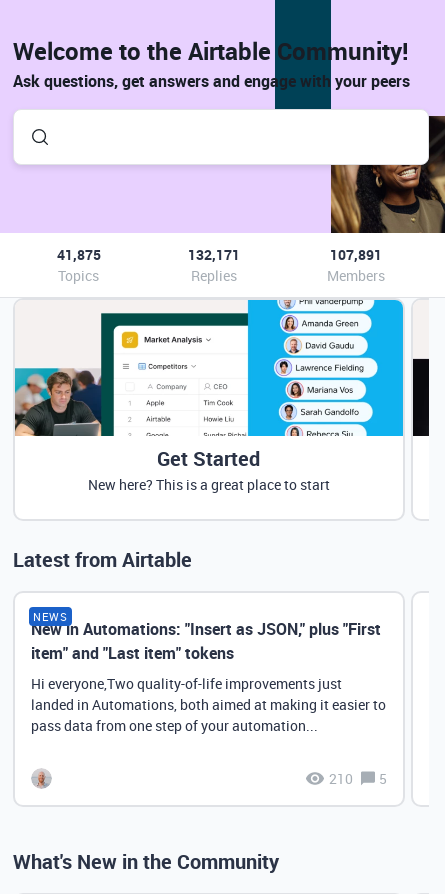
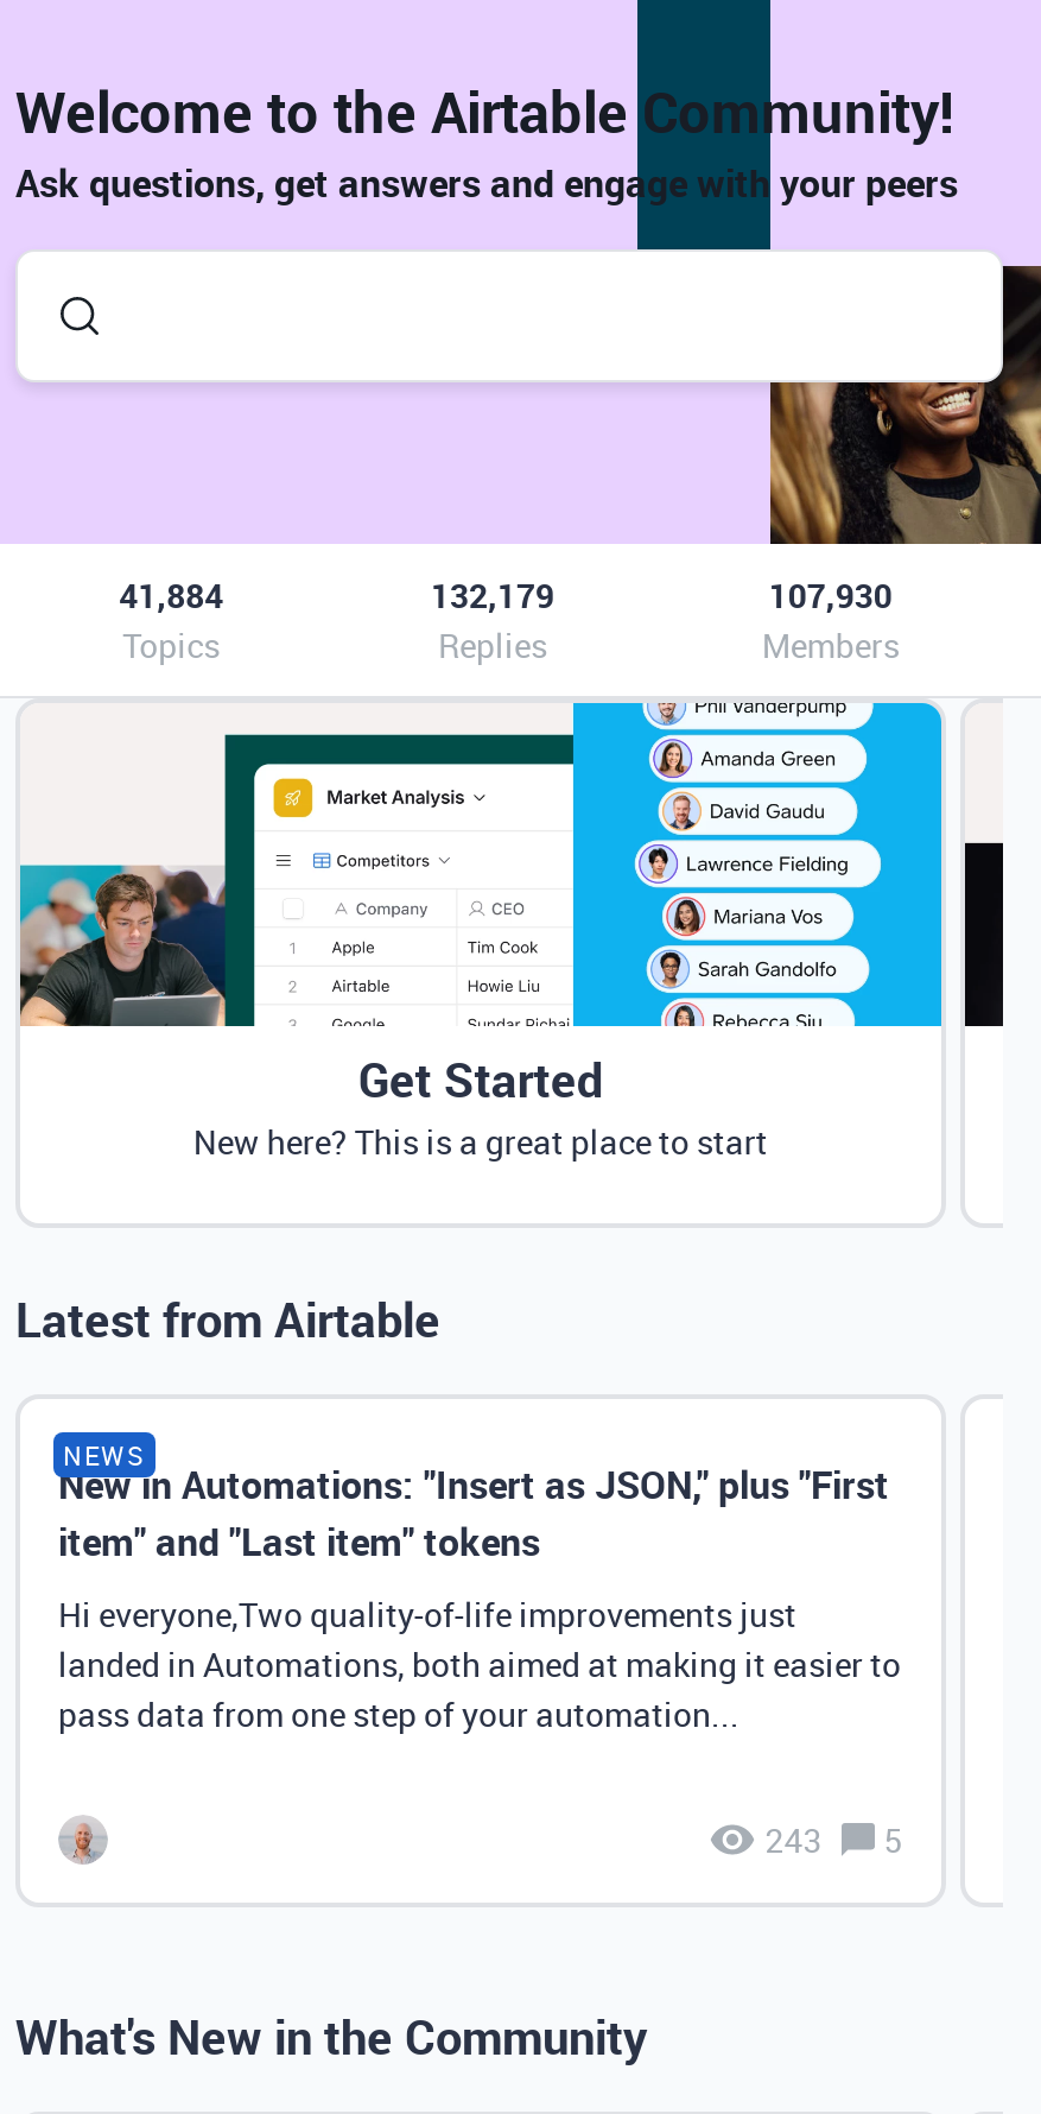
[57,245,101,264] 41,875 -> [119,572,224,618] 41,884
[188,245,240,264] 132,171 -> [431,572,554,618] 132,179
[330,245,382,264] 107,891 -> [769,572,892,618] 107,930
[329,769,387,788] 210 5 -> [765,1817,903,1862] 243 5

